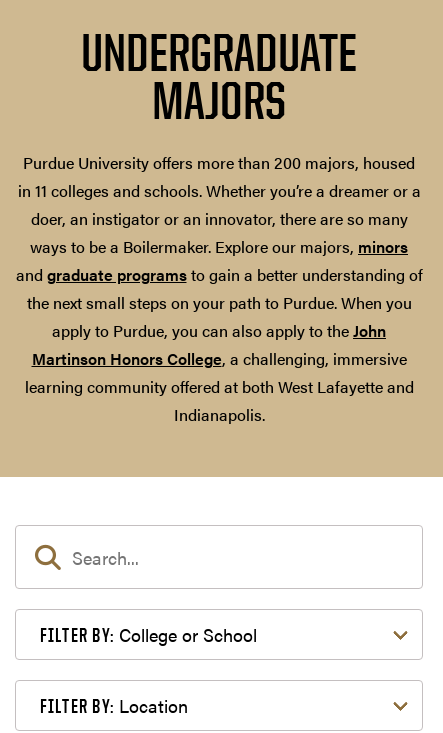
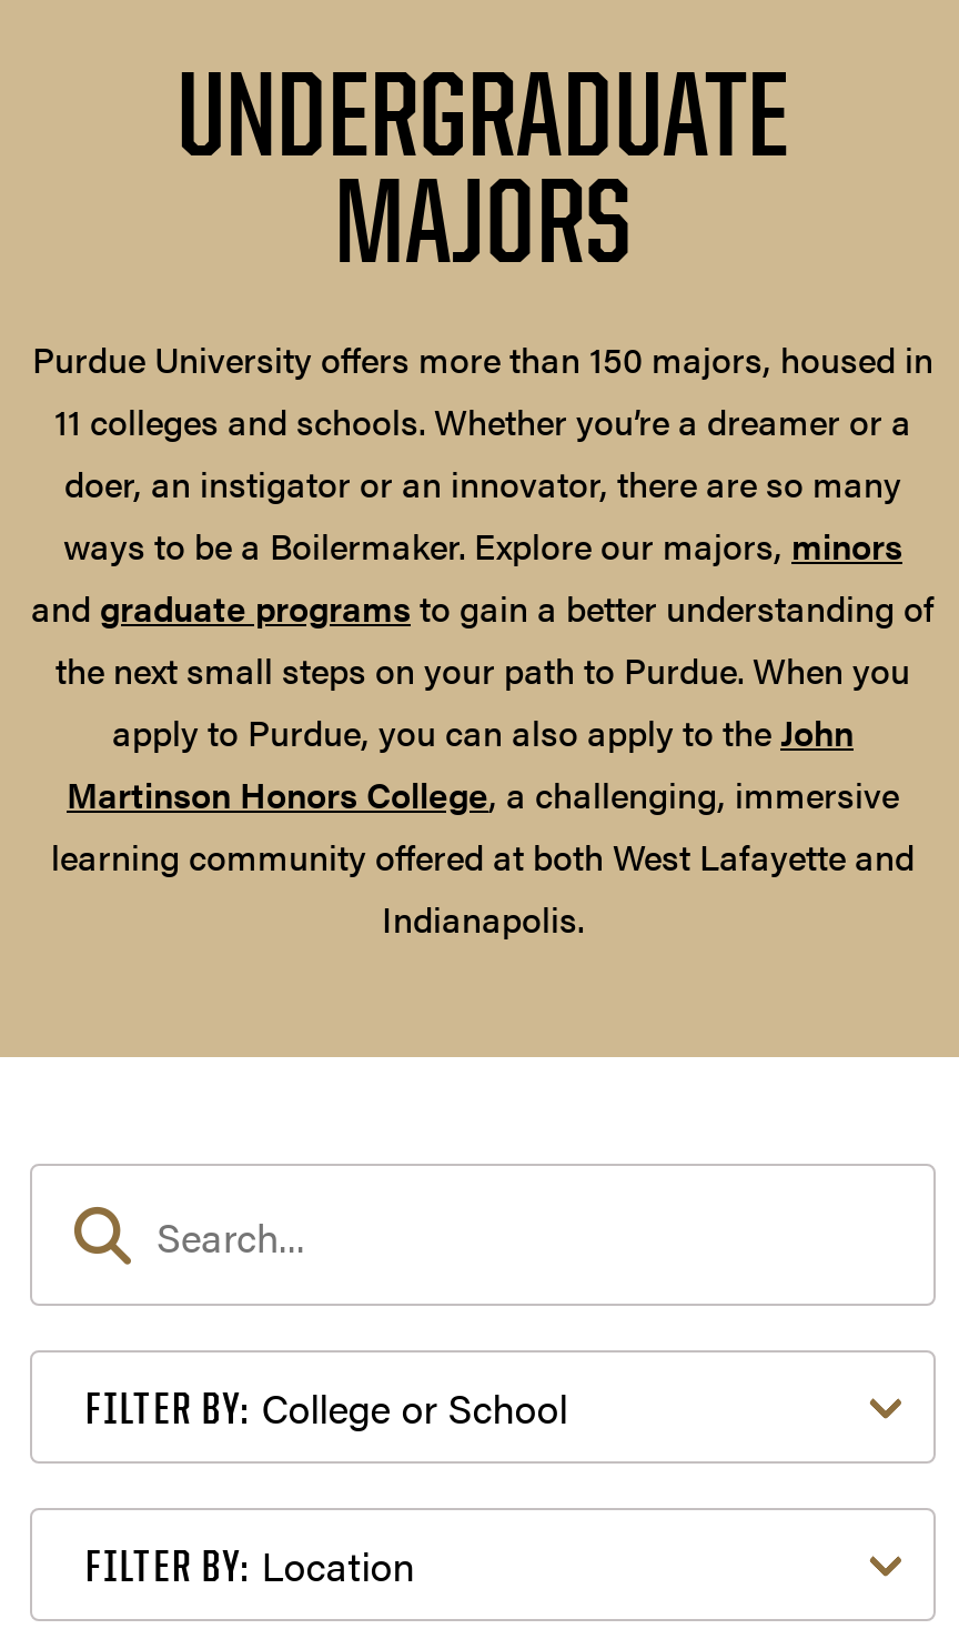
[17,151,420,202] Purdue University offers more than 200 majors, housed | in 11 colleges and schools. Whether you’re a dreamer or a -> [32,334,933,447] Purdue University offers more than 150 majors, housed in | 11 colleges and schools. Whether you’re a dreamer or a

